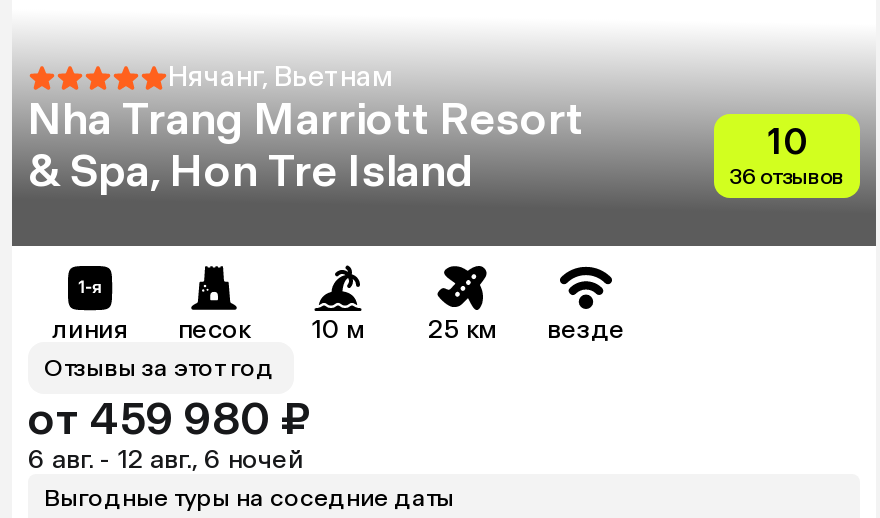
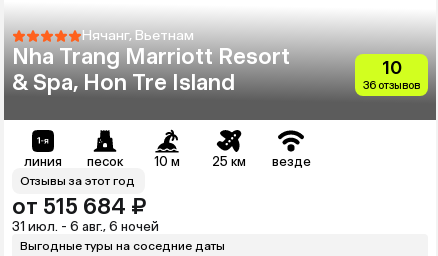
[28,392,310,446] от 459 980 ₽ -> [12,193,146,220] от 515 684 ₽
[28,444,304,474] 6 авг. - 12 авг., 6 ночей -> [12,219,159,234] 31 июл. - 6 авг., 6 ночей

